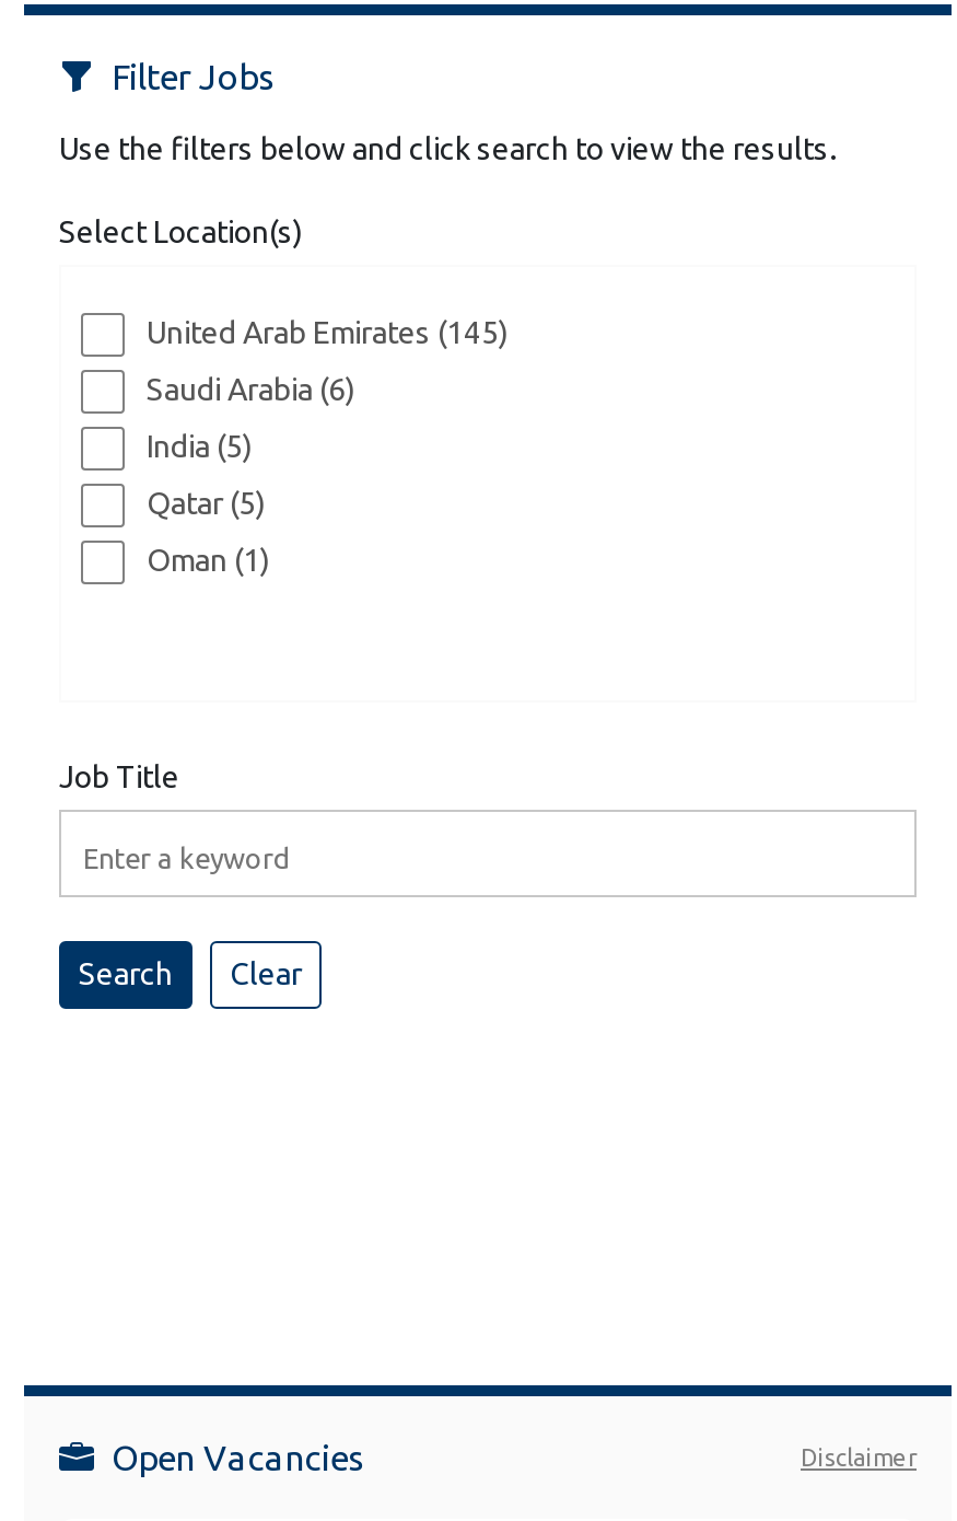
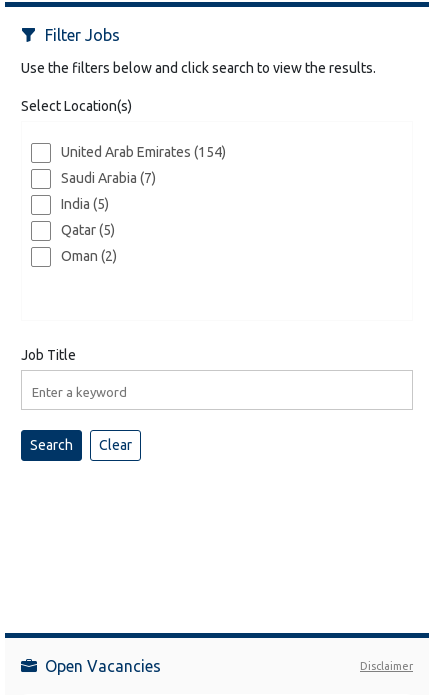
[147,316,507,351] United Arab Emirates (145) -> [61,144,226,160] United Arab Emirates (154)
[147,373,354,408] Saudi Arabia (6) -> [61,170,156,186] Saudi Arabia (7)
[147,543,269,578] Oman (1) -> [61,248,117,264] Oman (2)

